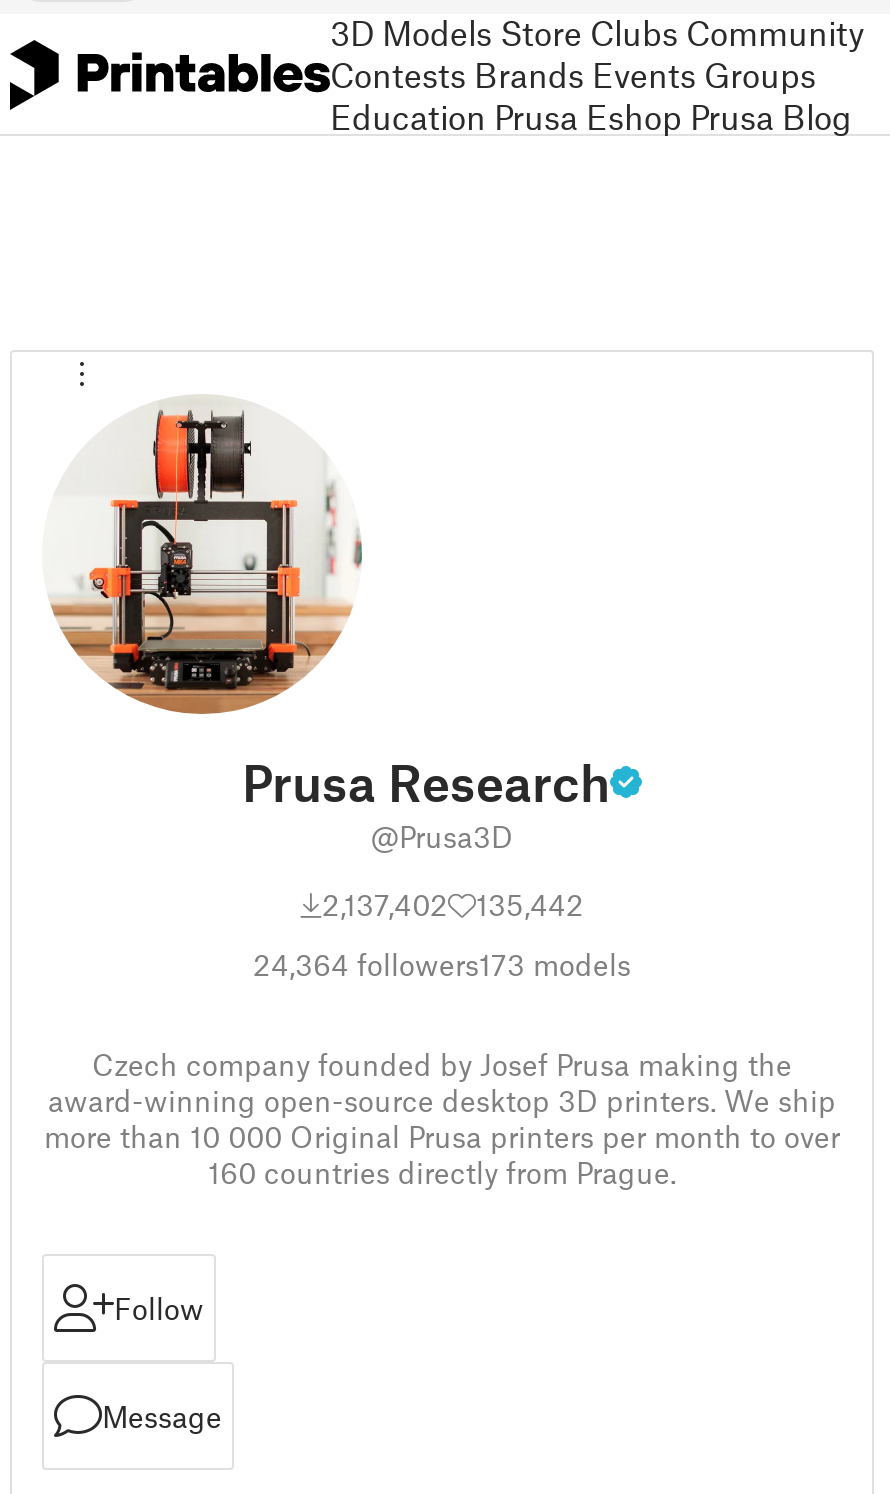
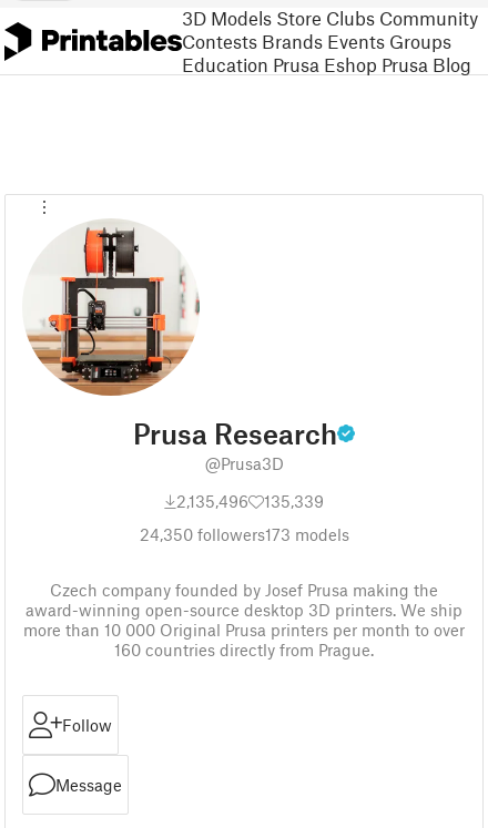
[322,886,448,922] 2,137,402 -> [176,491,248,511] 2,135,496
[476,886,584,922] 135,442 -> [264,491,324,511] 135,339
[253,946,631,982] 24,364 followers173 models -> [139,524,349,544] 24,350 followers173 models

